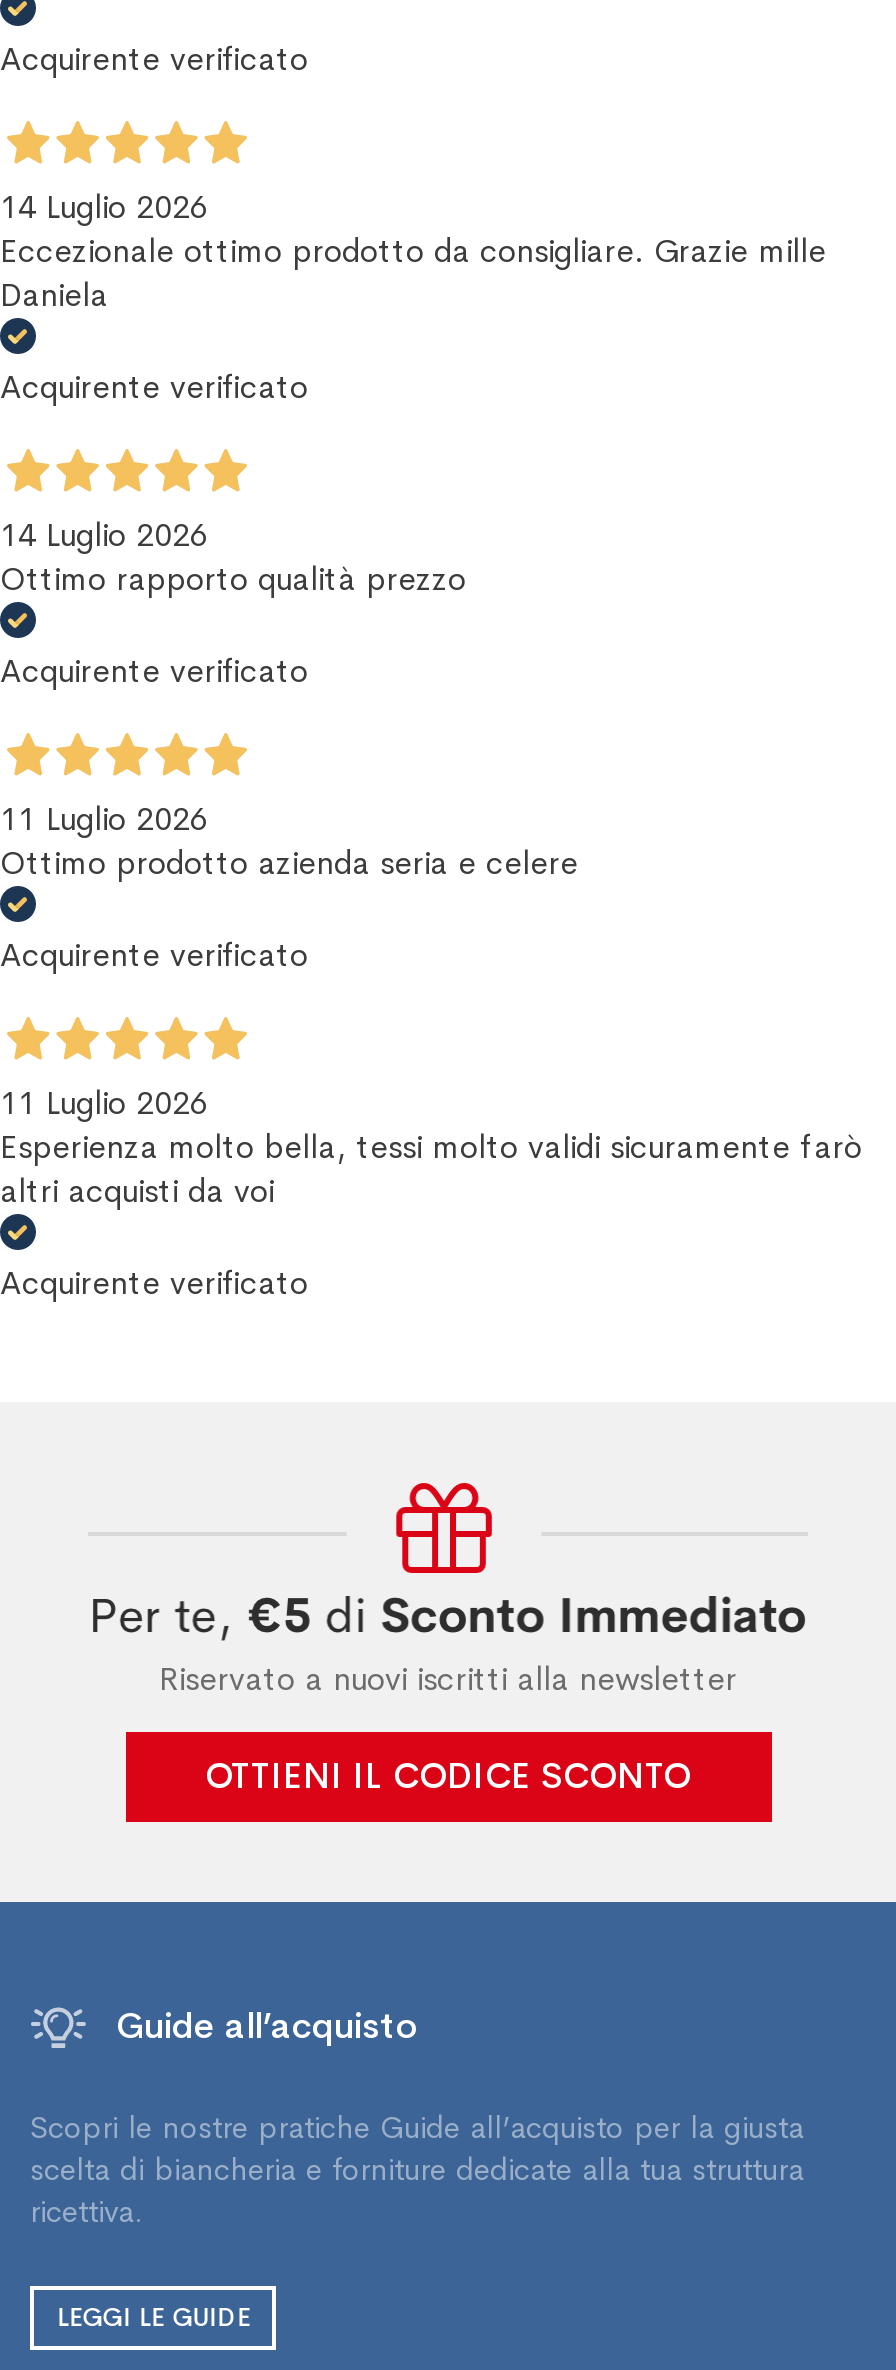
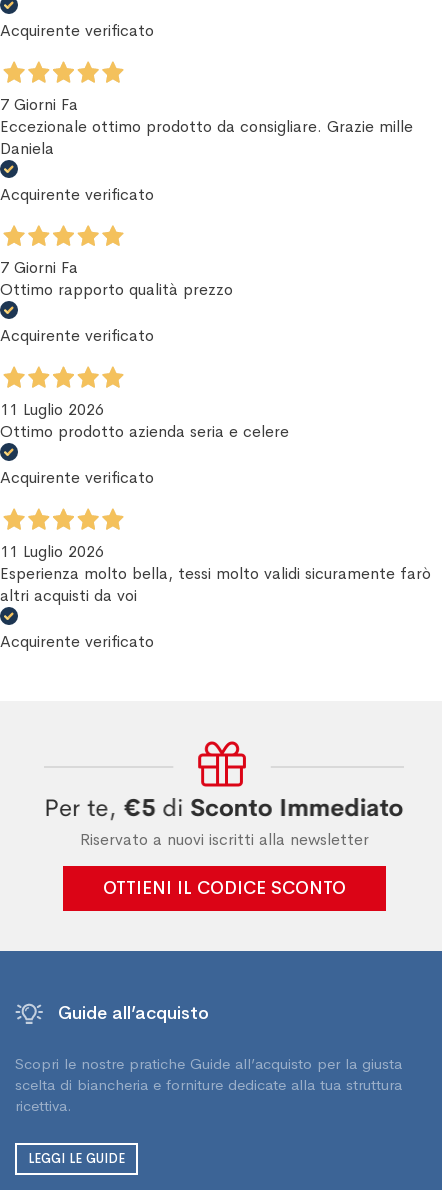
[0,187,208,229] 14 Luglio 2026 -> [0,93,78,114] 7 Giorni Fa
[0,515,208,557] 14 Luglio 2026 -> [0,257,78,278] 7 Giorni Fa

